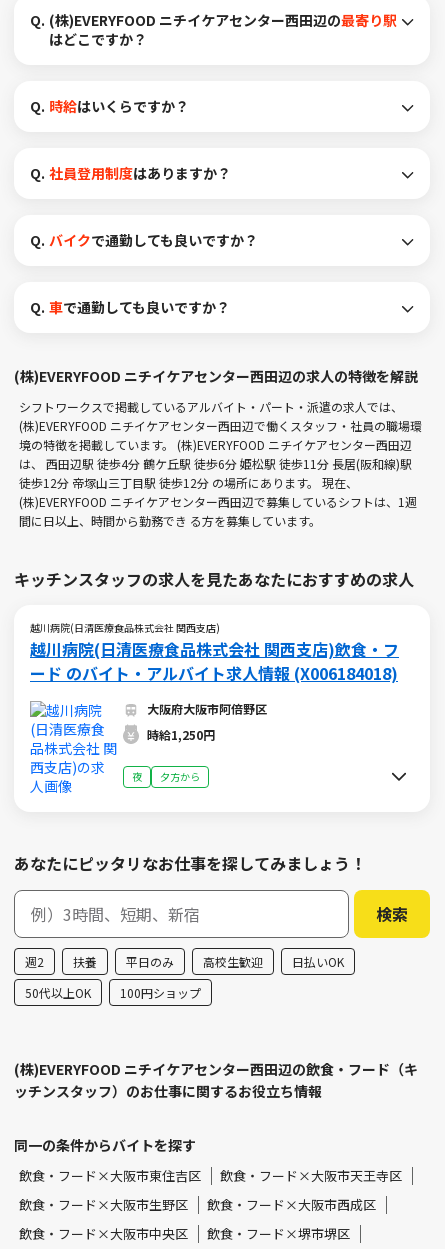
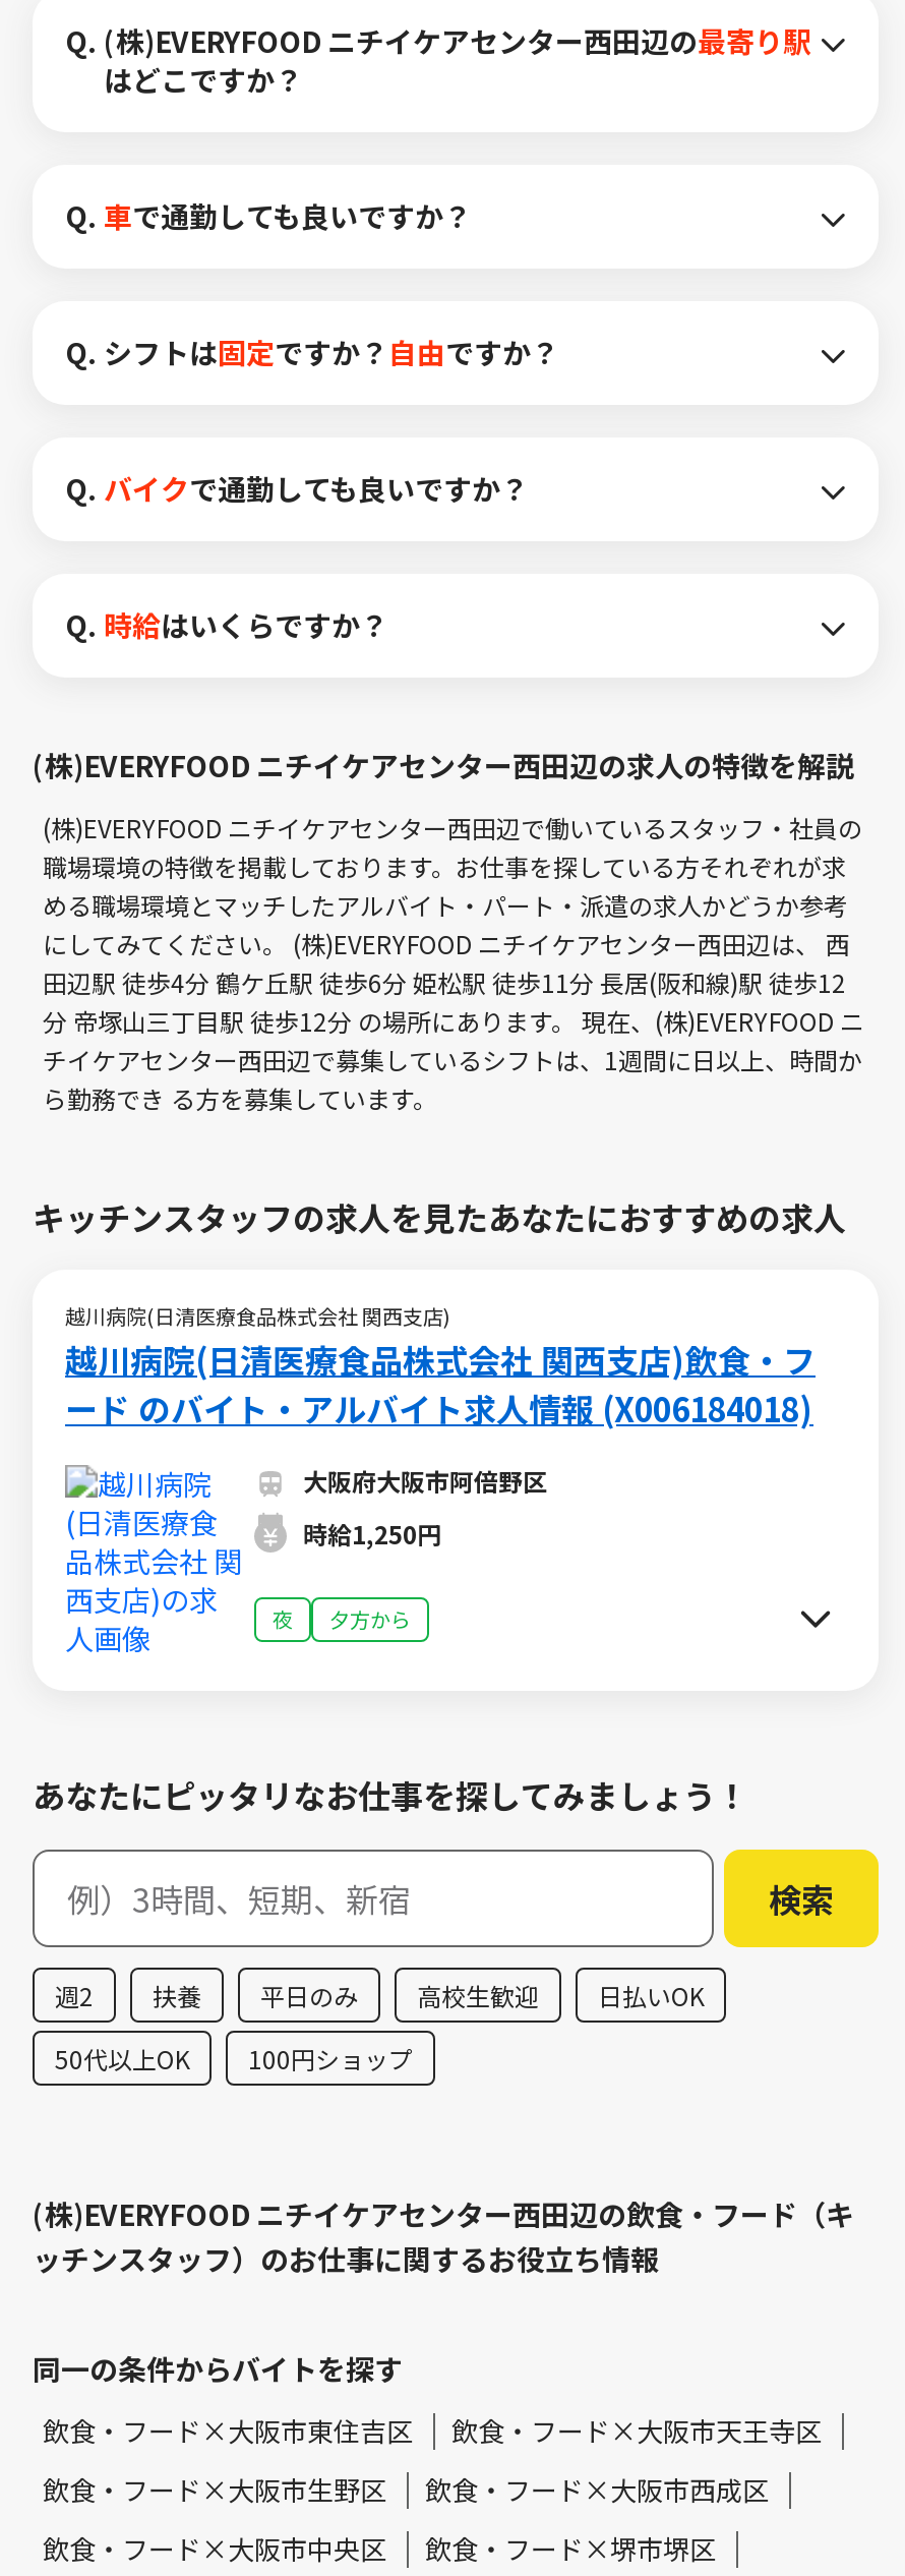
none -> [65,331,559,371] Q. シフトは固定ですか？自由ですか？
moved [30,95,189,115] -> [65,603,388,644]: Q. 時給はいくらですか？
[30,162,231,182] Q. 社員登用制度はありますか？ -> none
moved [30,229,258,316] -> [65,194,529,508]: Q. バイクで通勤しても良いですか？ | Q. 車で通勤しても良いですか？
[19,397,422,528] シフトワークスで掲載しているアルバイト・パート・派遣の求人では、 | (株)EVERYFOOD ニチイケアセンター西田辺で働くスタッフ・社員の職場環 | 境の特徴を掲載しています。 (株)EVERYFOOD ニチイケアセンター西田辺 | は、西田辺駅 徒歩4分鶴ケ丘駅 徒歩6分姫松駅 徒歩11分長居(阪和線)駅 | 徒歩12分帝塚山三丁目駅 徒歩12分の場所にあります。 現在、 | (株)EVERYFOOD ニチイケアセンター西田辺で募集しているシフトは、1週 | 間に日以上、時間から勤務でき る方を募集しています。 -> [43,809,864,1114] (株)EVERYFOOD ニチイケアセンター西田辺で働いているスタッフ・社員の | 職場環境の特徴を掲載しております。お仕事を探している方それぞれが求 | める職場環境とマッチしたアルバイト・パート・派遣の求人かどうか参考 | にしてみてください。 (株)EVERYFOOD ニチイケアセンター西田辺は、西 | 田辺駅 徒歩4分鶴ケ丘駅 徒歩6分姫松駅 徒歩11分長居(阪和線)駅 徒歩12 | 分帝塚山三丁目駅 徒歩12分の場所にあります。 現在、(株)EVERYFOOD ニ | チイケアセンター西田辺で募集しているシフトは、1週間に日以上、時間か | ら勤務でき る方を募集しています。

